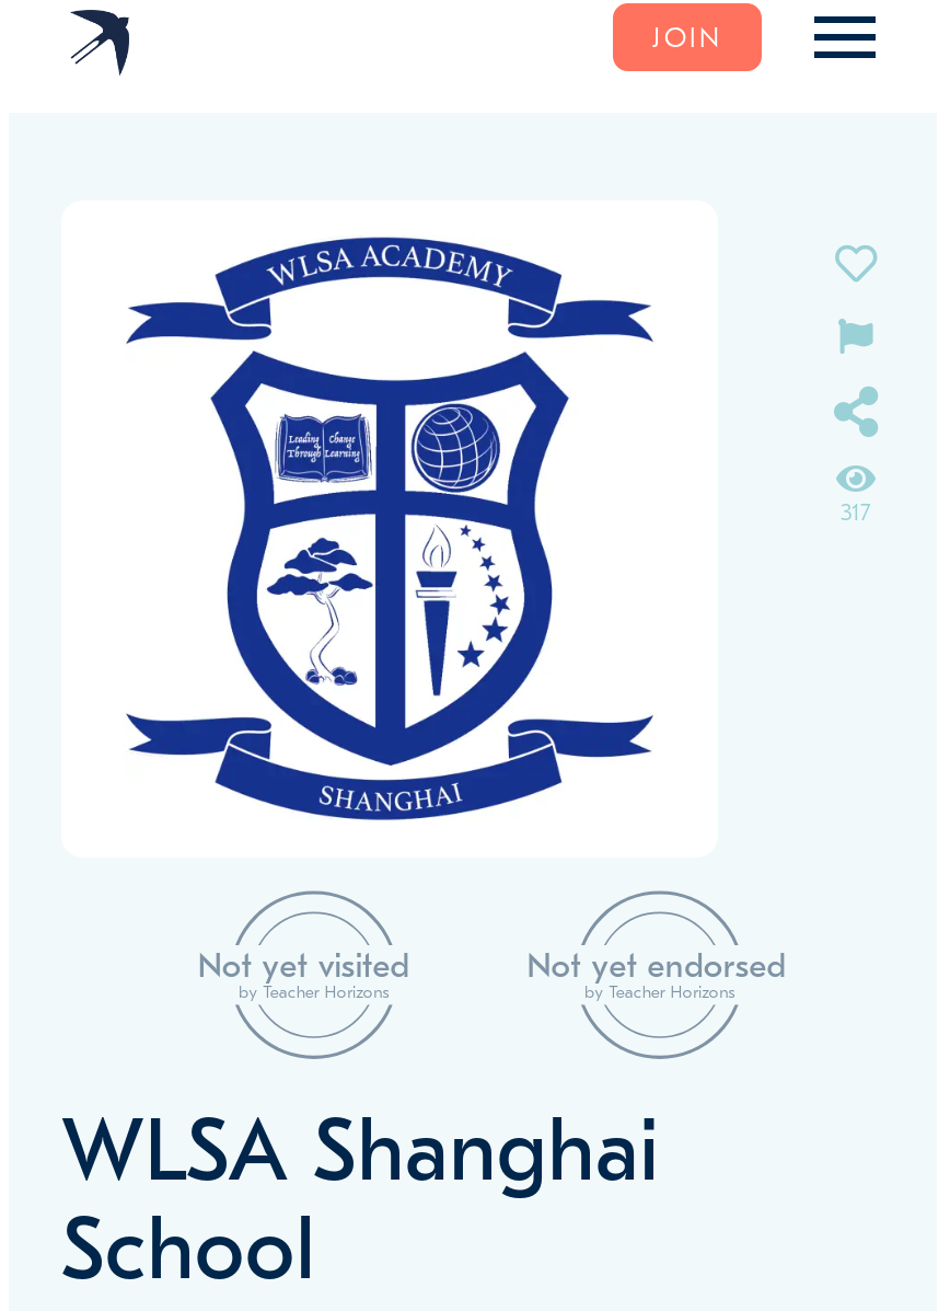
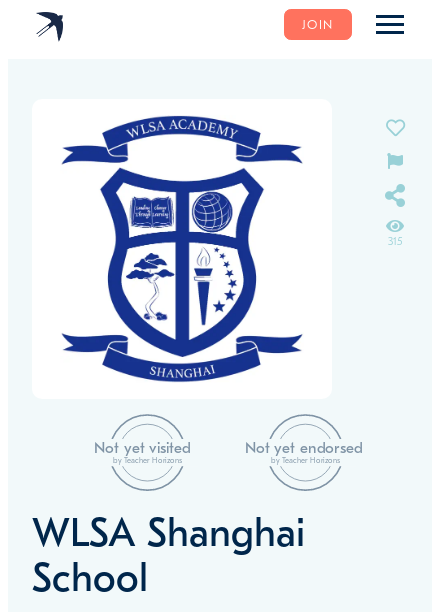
[841,498,871,527] 317 -> [388,235,402,248] 315

